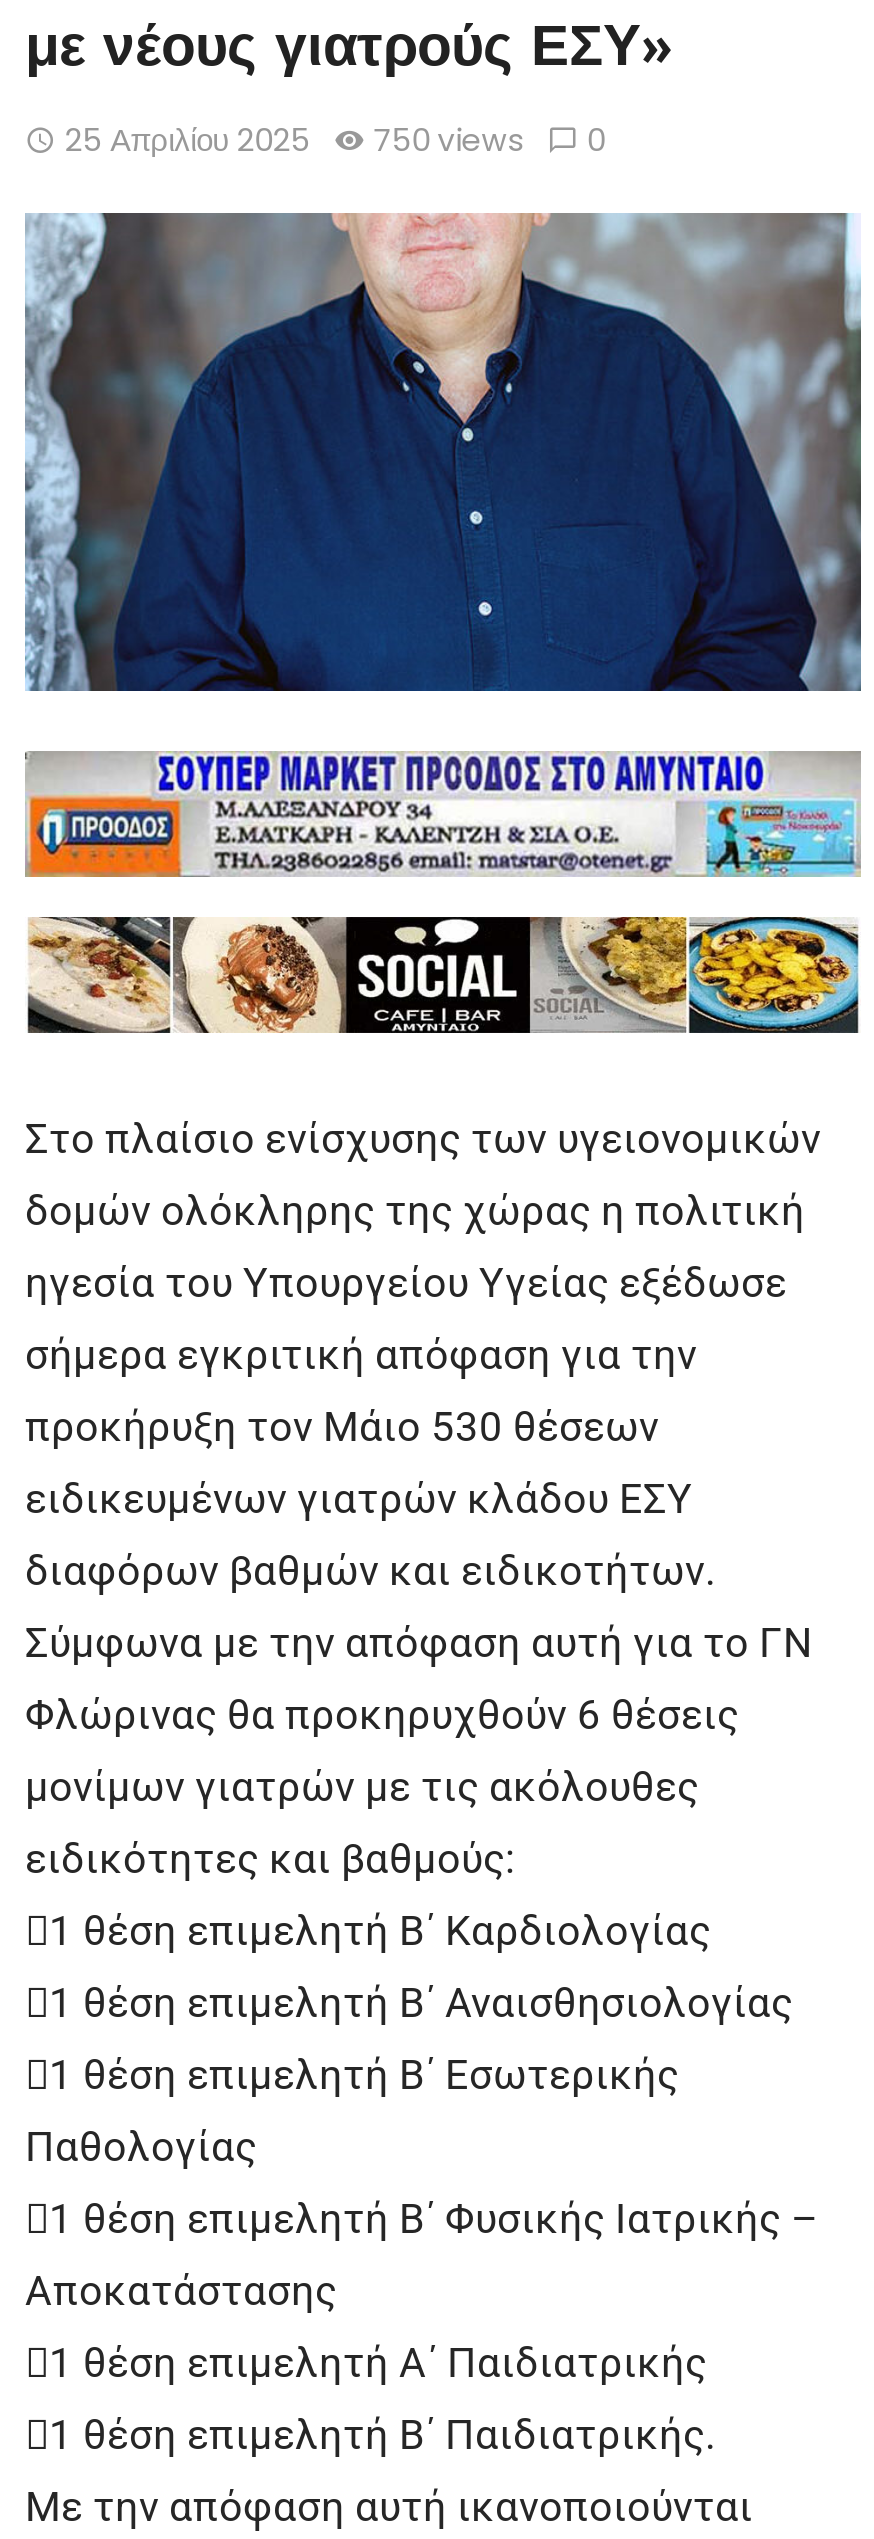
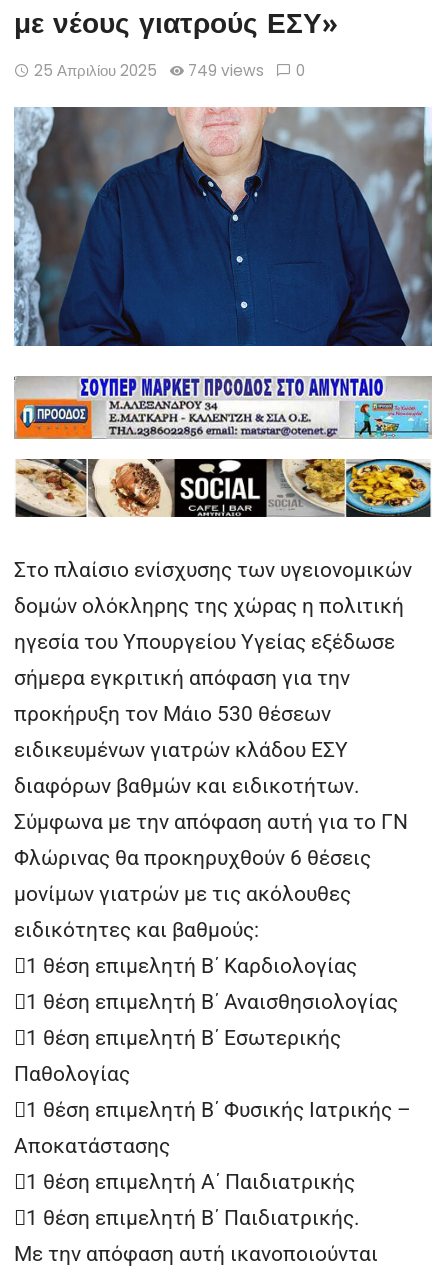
[64,119,605,161] 25 Απριλίου 2025 750 views 0 -> [34,60,305,81] 25 Απριλίου 2025 749 views 0

